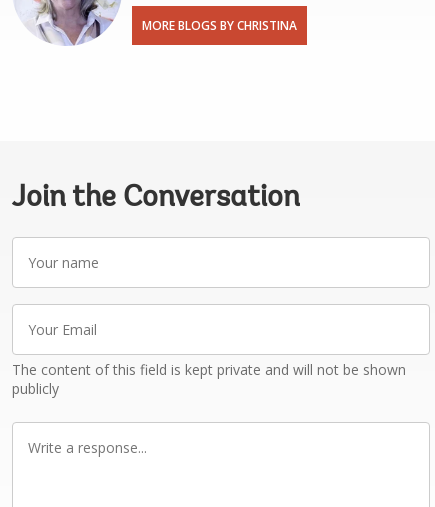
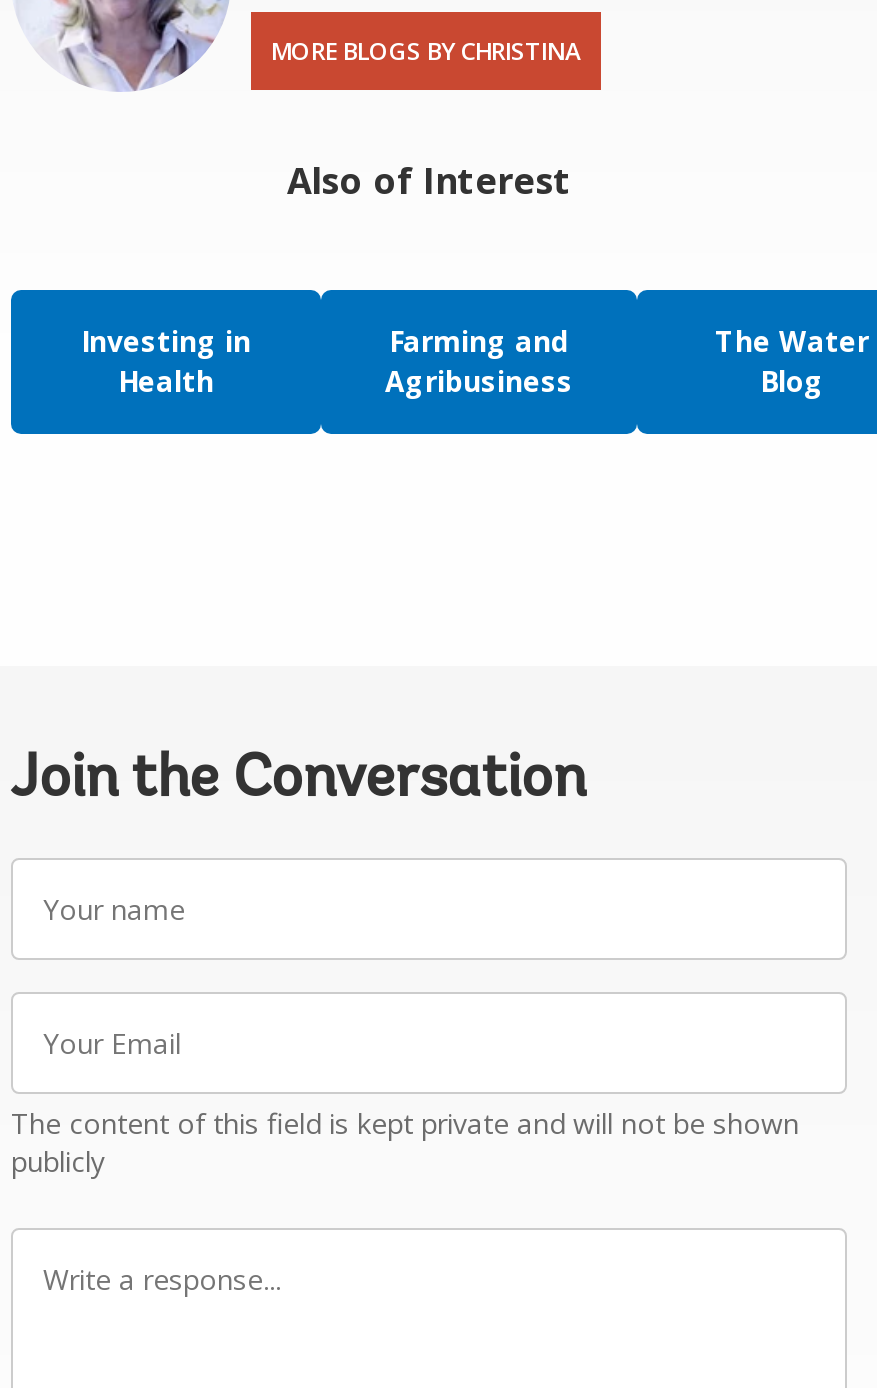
none -> [9,157,871,436] [image] | Also of Interest | Investing in | Health
none -> [385,323,573,401] Farming and | Agribusiness
none -> [715,323,869,401] The Water | Blog

